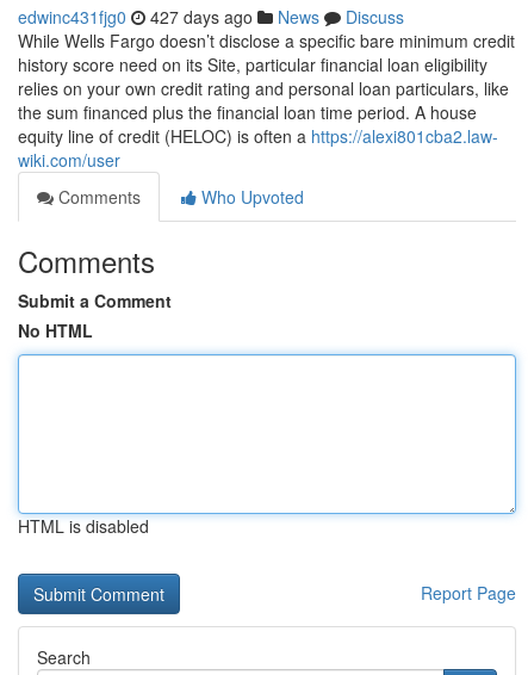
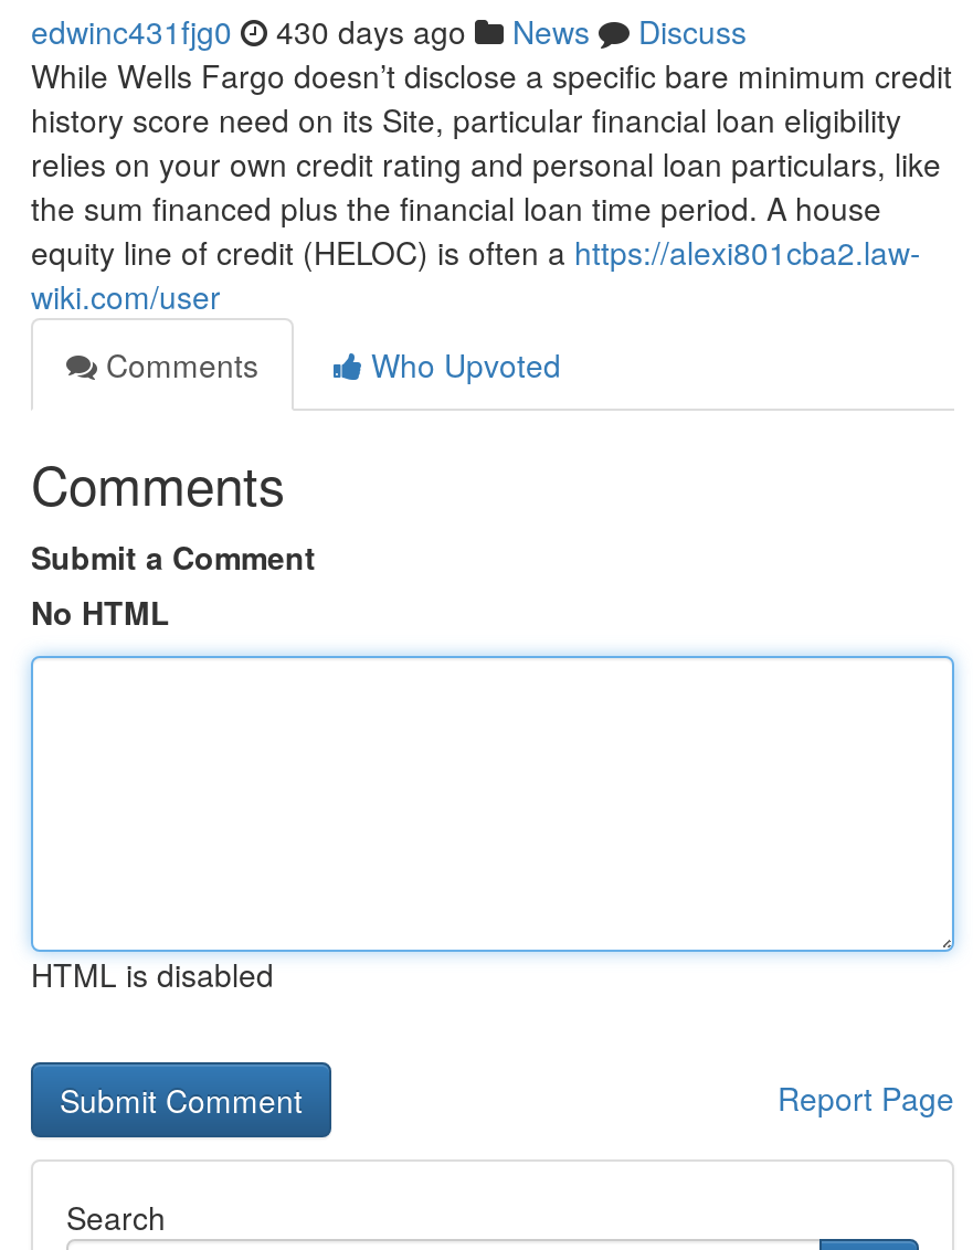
[18,5,404,29] edwinc431fjg0 427 days ago News Discuss -> [31,9,747,53] edwinc431fjg0 430 days ago News Discuss

